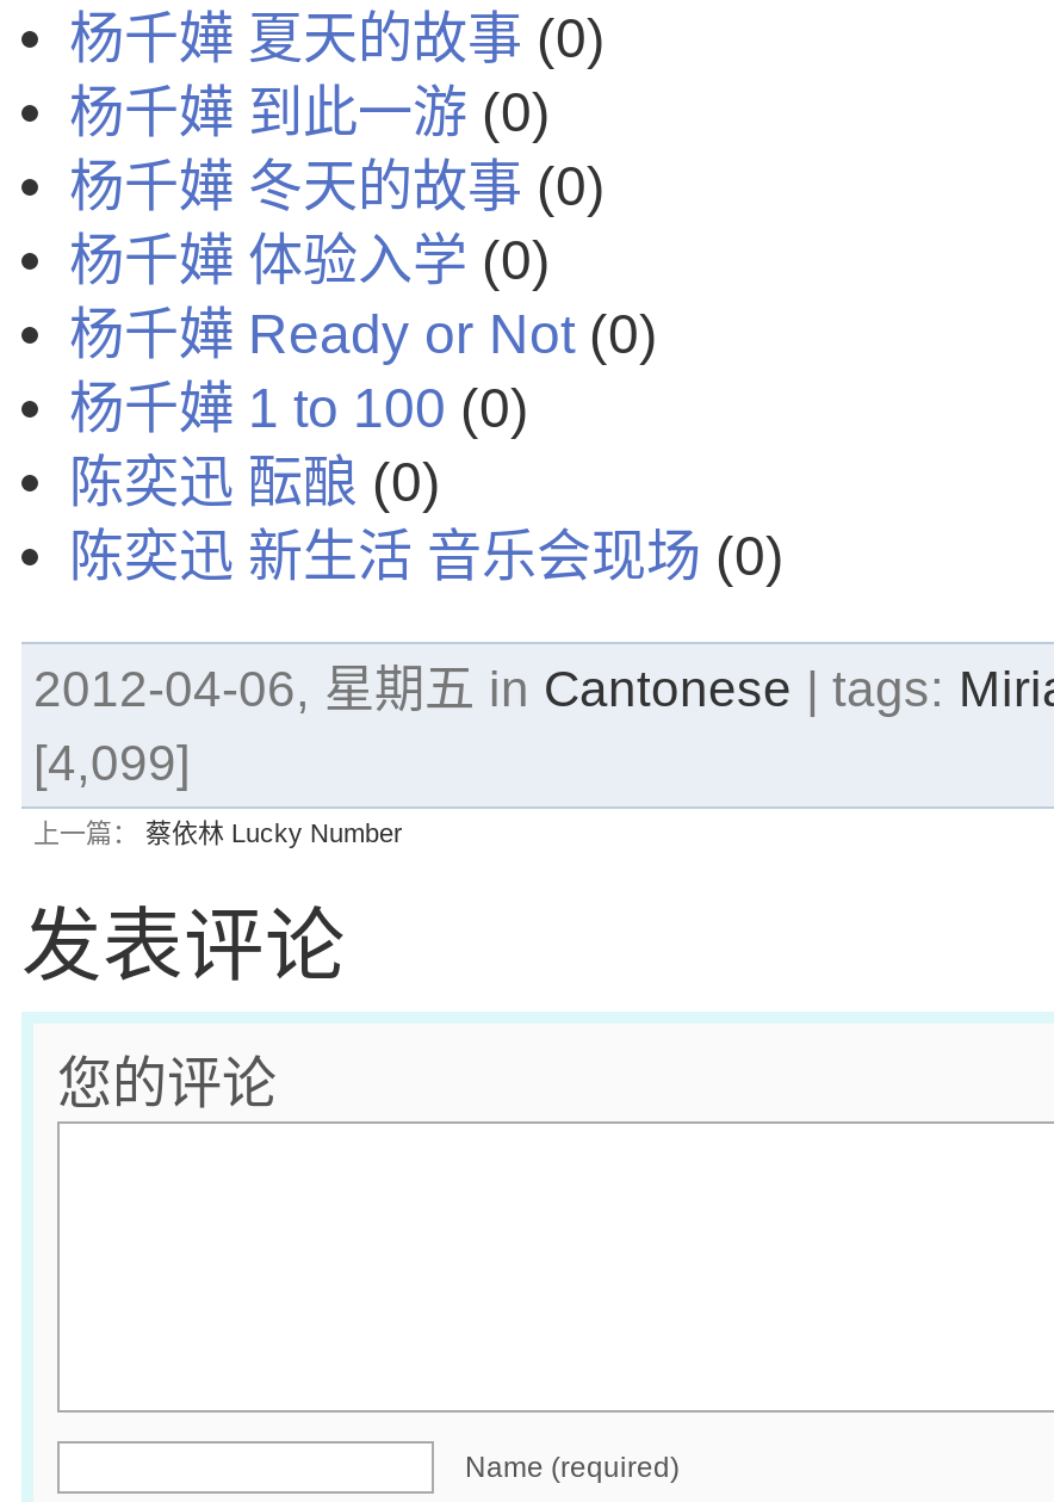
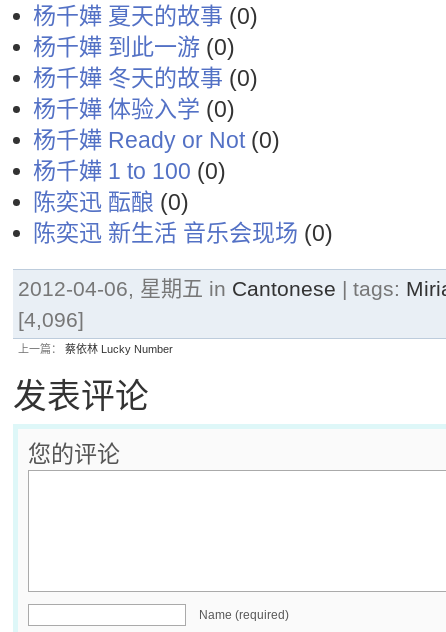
[33,735,191,790] [4,099] -> [18,308,84,331] [4,096]

